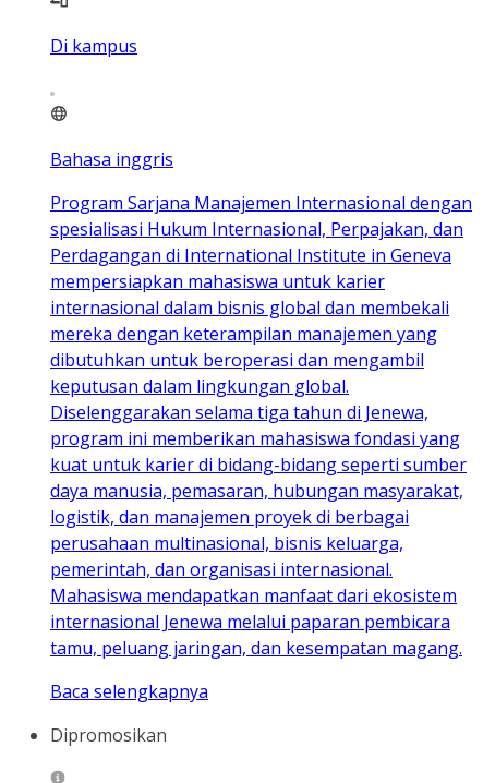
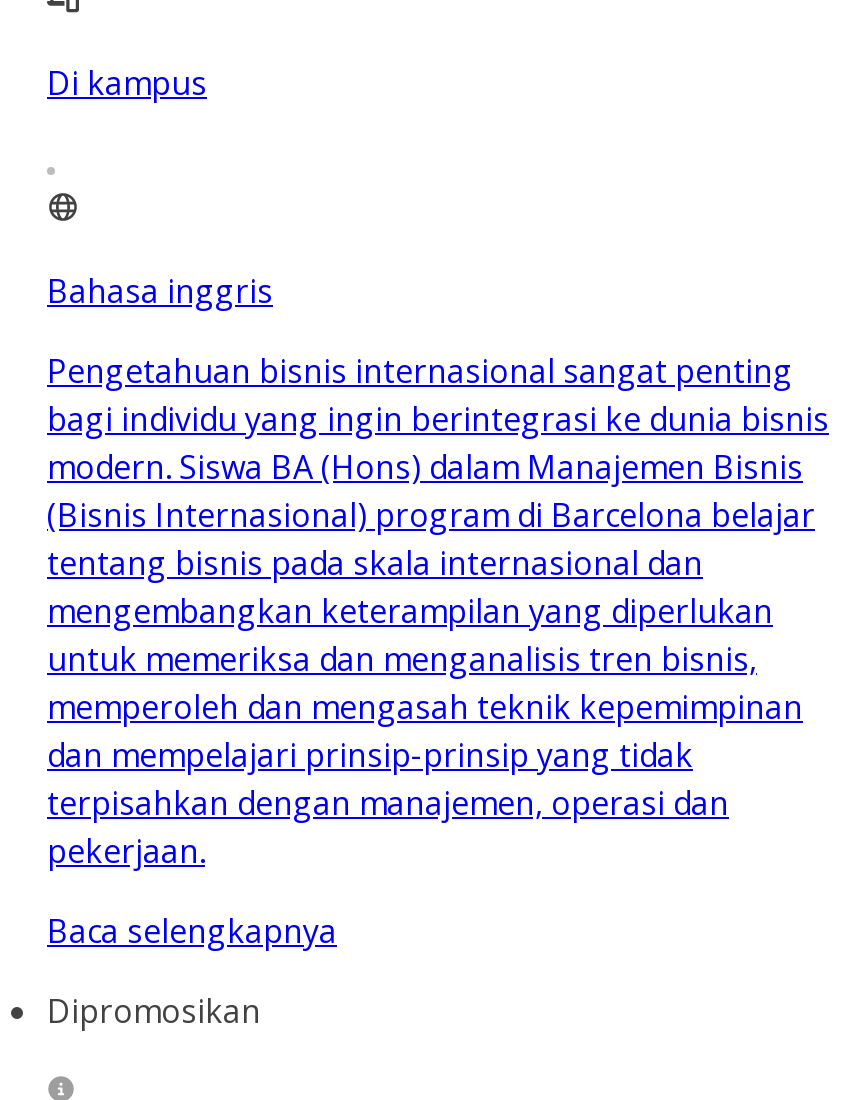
[50,190,472,659] Program Sarjana Manajemen Internasional dengan | spesialisasi Hukum Internasional, Perpajakan, dan | Perdagangan di International Institute in Geneva | mempersiapkan mahasiswa untuk karier | internasional dalam bisnis global dan membekali | mereka dengan keterampilan manajemen yang | dibutuhkan untuk beroperasi dan mengambil | keputusan dalam lingkungan global. | Diselenggarakan selama tiga tahun di Jenewa, | program ini memberikan mahasiswa fondasi yang | kuat untuk karier di bidang-bidang seperti sumber | daya manusia, pemasaran, hubungan masyarakat, | logistik, dan manajemen proyek di berbagai | perusahaan multinasional, bisnis keluarga, | pemerintah, dan organisasi internasional. | Mahasiswa mendapatkan manfaat dari ekosistem | internasional Jenewa melalui paparan pembicara | tamu, peluang jaringan, dan kesempatan magang. -> [47,349,829,873] Pengetahuan bisnis internasional sangat penting | bagi individu yang ingin berintegrasi ke dunia bisnis | modern. Siswa BA (Hons) dalam Manajemen Bisnis | (Bisnis Internasional) program di Barcelona belajar | tentang bisnis pada skala internasional dan | mengembangkan keterampilan yang diperlukan | untuk memeriksa dan menganalisis tren bisnis, | memperoleh dan mengasah teknik kepemimpinan | dan mempelajari prinsip-prinsip yang tidak | terpisahkan dengan manajemen, operasi dan | pekerjaan.

